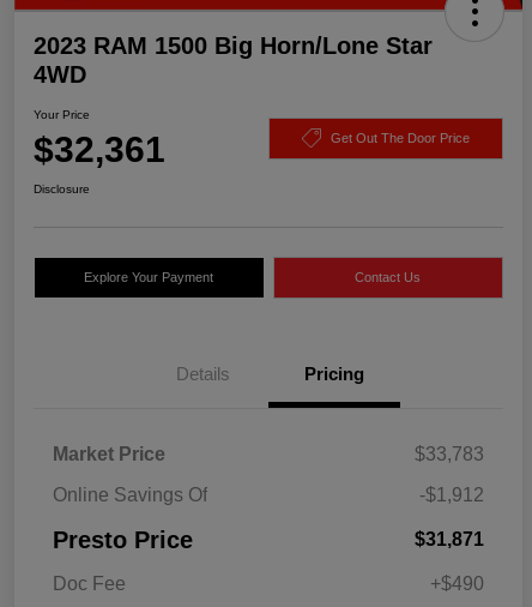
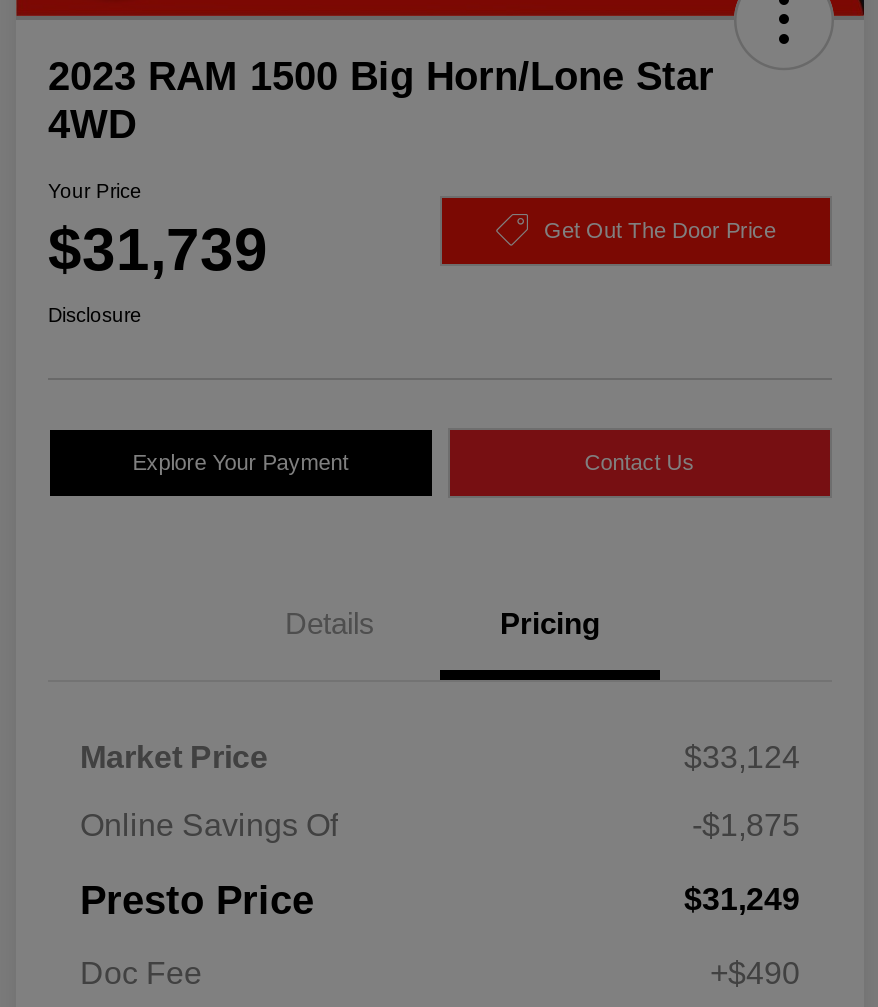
[34,130,165,169] $32,361 -> [48,216,268,282] $31,739
[415,444,484,464] $33,783 -> [684,740,800,774] $33,124
[419,485,484,505] -$1,912 -> [692,808,800,842] -$1,875
[415,529,484,550] $31,871 -> [684,882,800,916] $31,249

